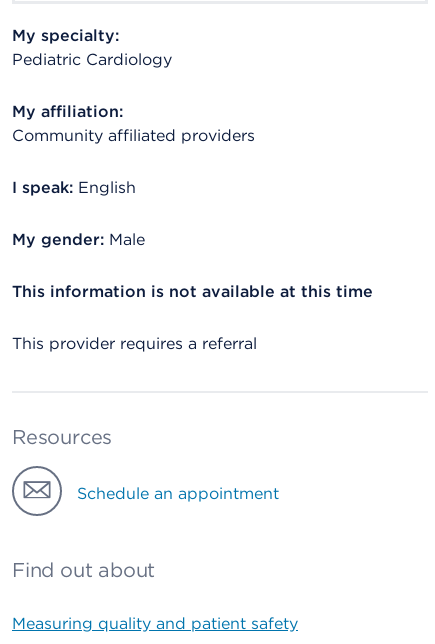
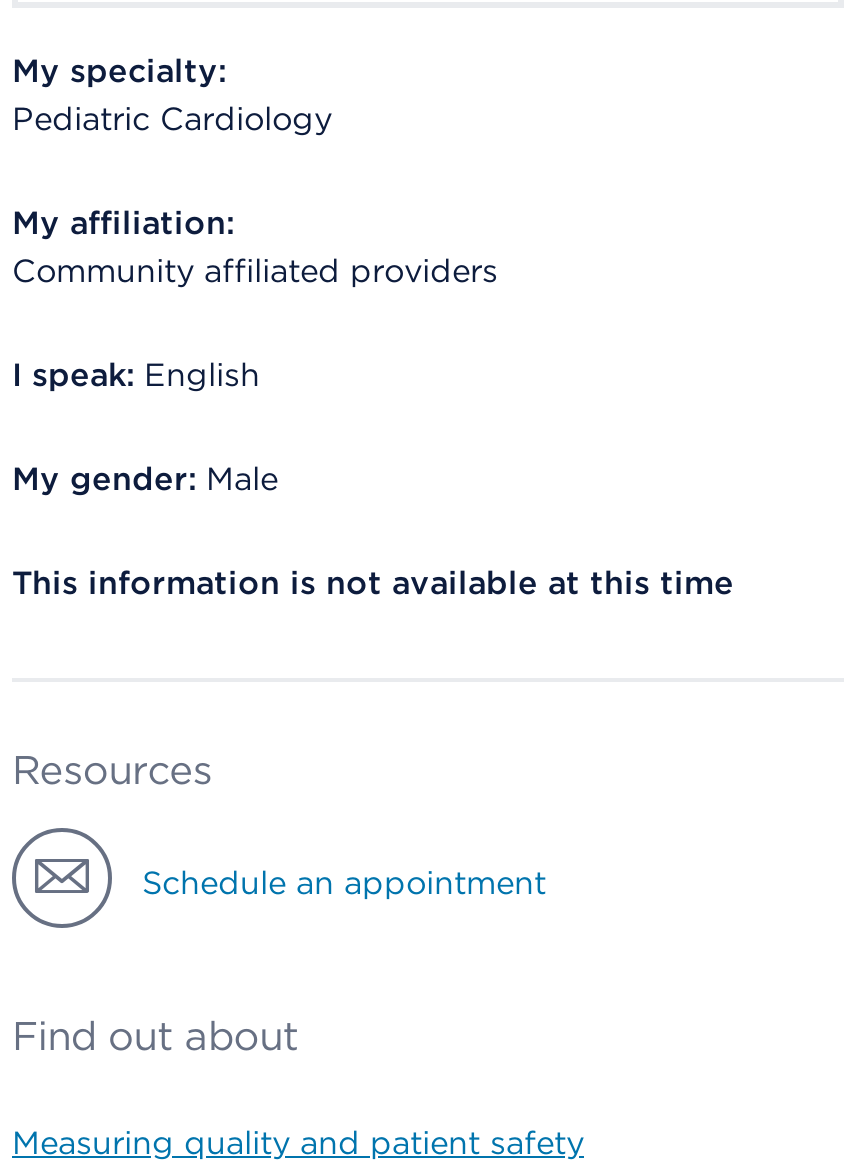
[12,334,257,353] This provider requires a referral -> none

